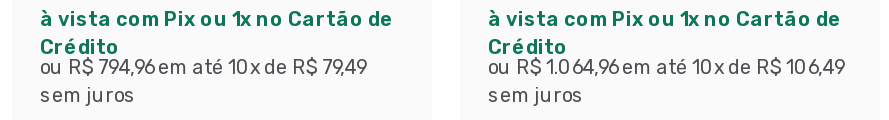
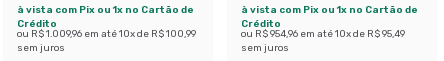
[40,56,366,78] ou R$ 794,96 em até 10 x de R$ 79,49 -> [17,28,196,39] ou R$ 1.009,96 em até 10 x de R$ 100,99
[488,56,844,78] ou R$ 1.064,96 em até 10 x de R$ 106,49 -> [241,28,405,39] ou R$ 954,96 em até 10 x de R$ 95,49

